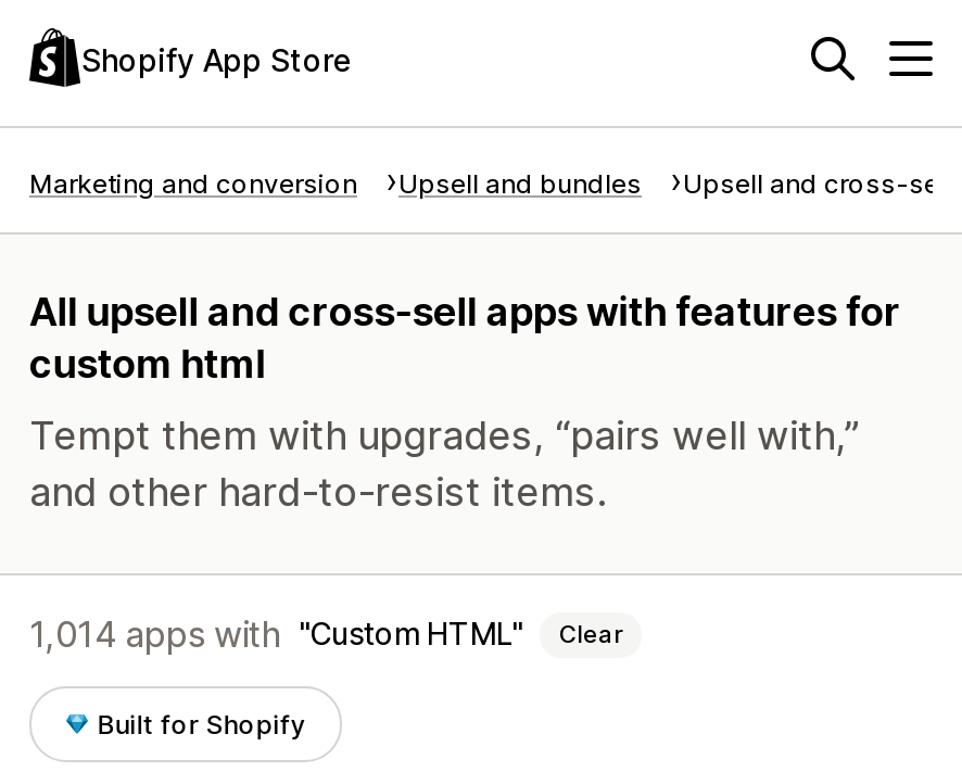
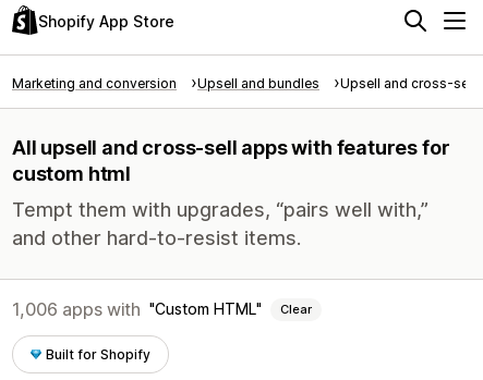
[29,612,622,656] 1,014 apps with Custom HTML Clear -> [12,298,312,320] 1,006 apps with Custom HTML Clear

